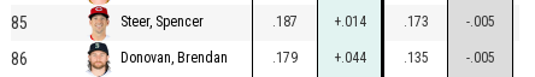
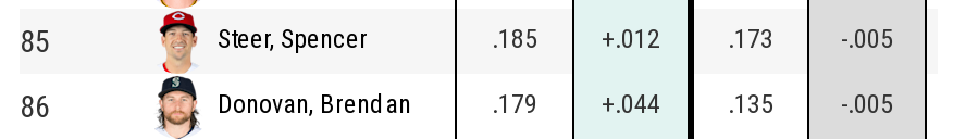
[272,13,298,30] .187 -> [492,23,537,53] .185
[333,13,366,30] +.014 -> [602,23,660,53] +.012

